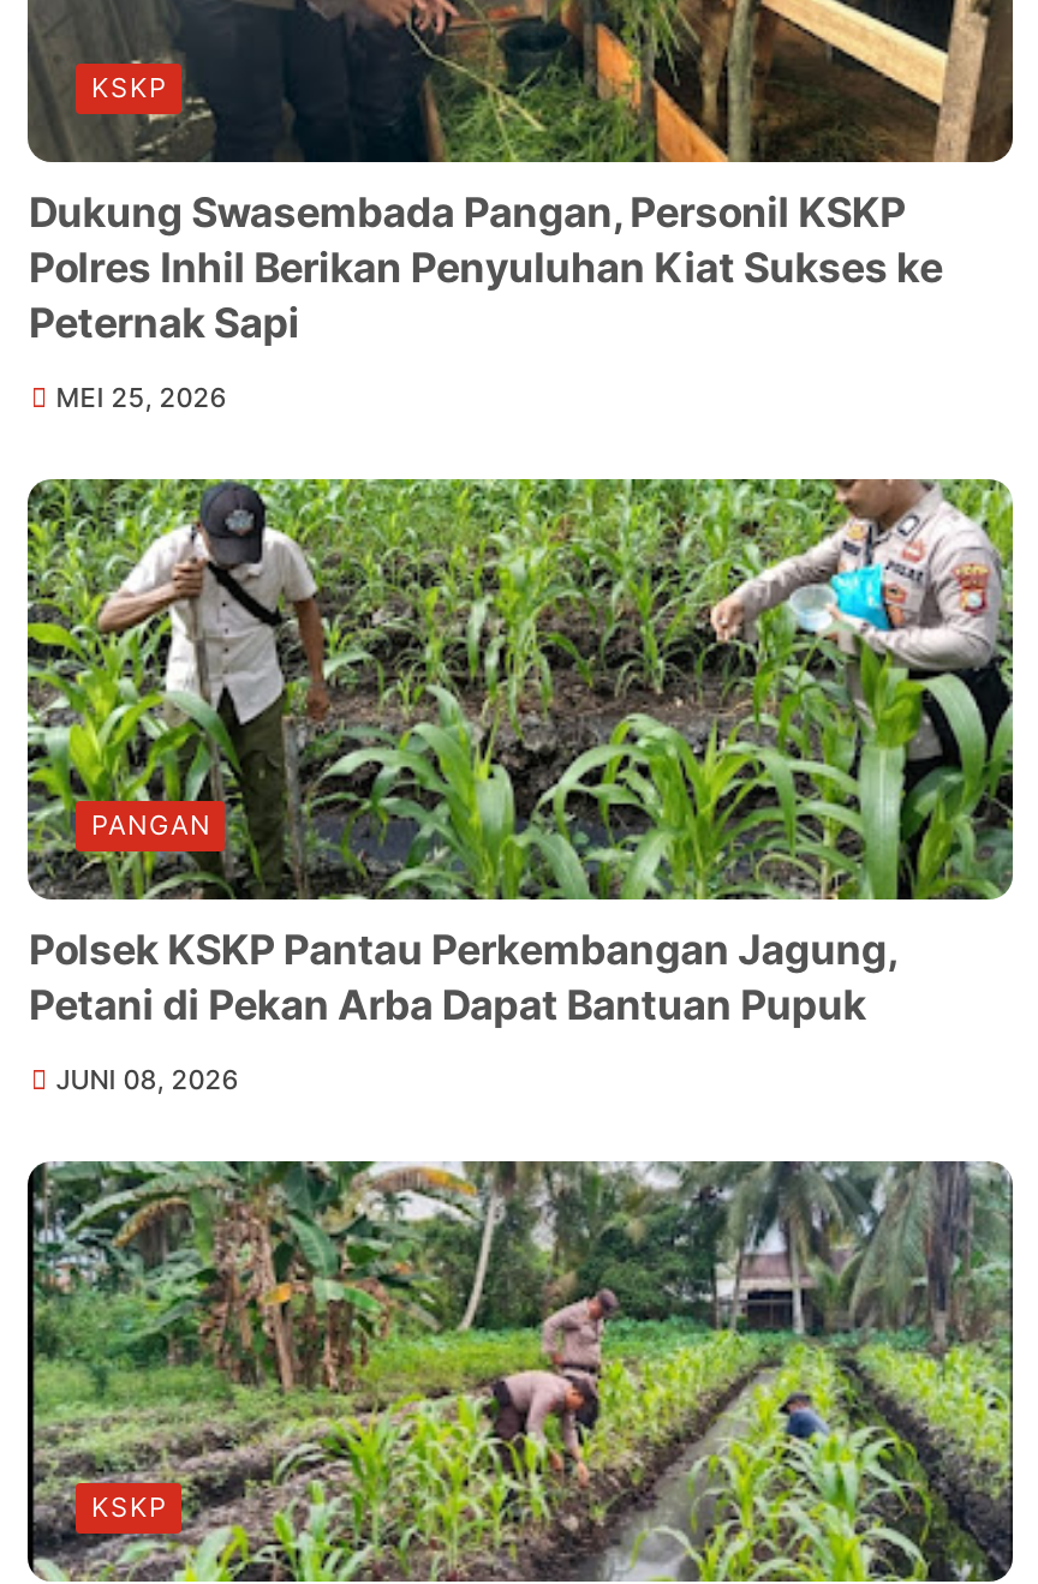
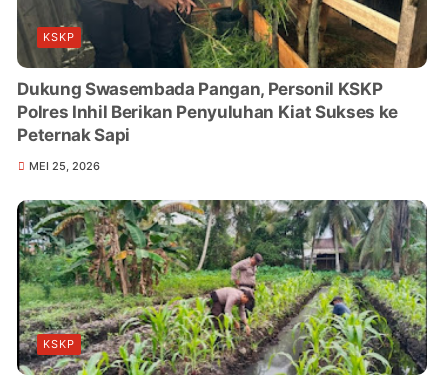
[25,476,1013,1097] [image] | PANGAN | Polsek KSKP Pantau Perkembangan Jagung, | Petani di Pekan Arba Dapat Bantuan Pupuk | JUNI 08, 2026 -> none

